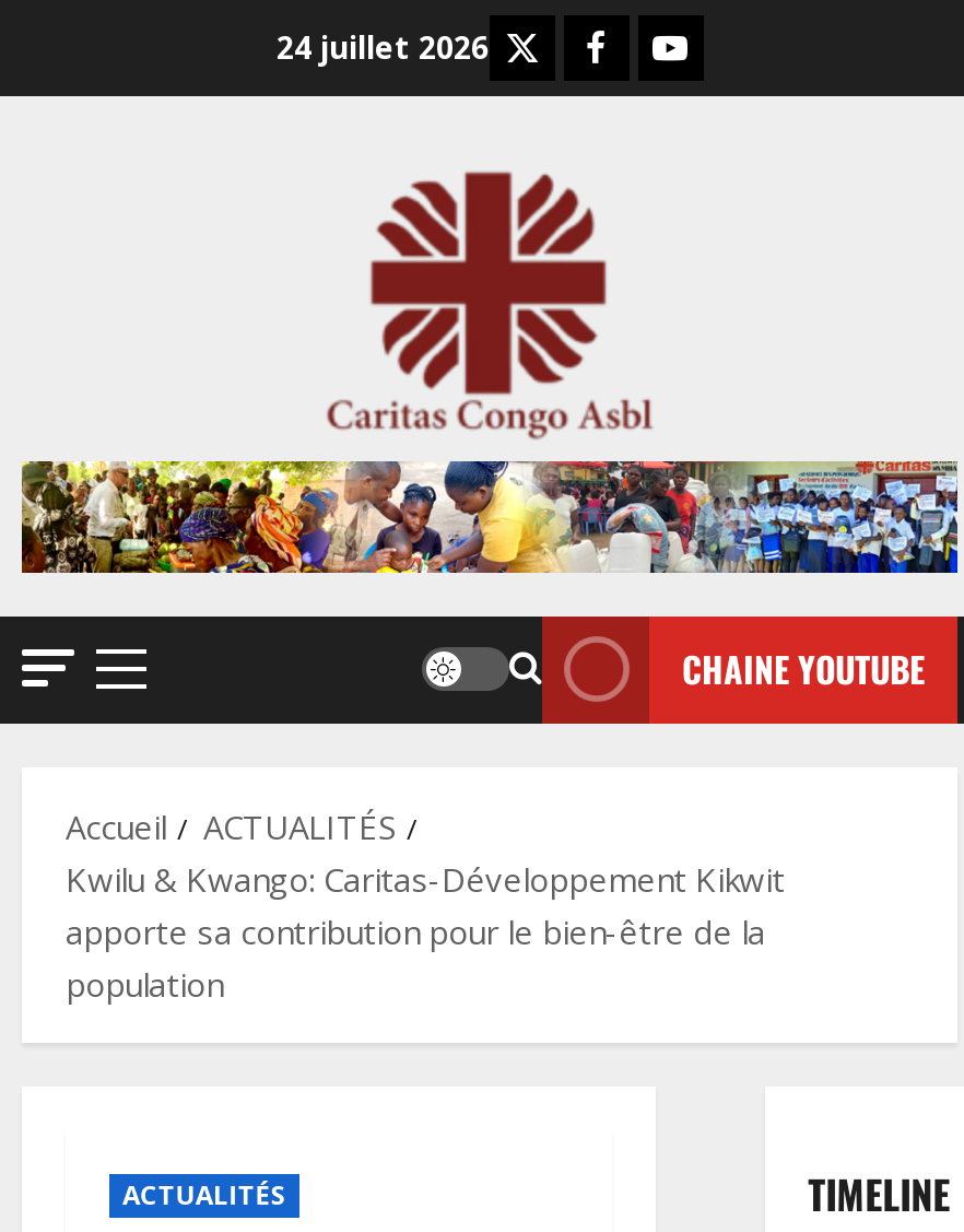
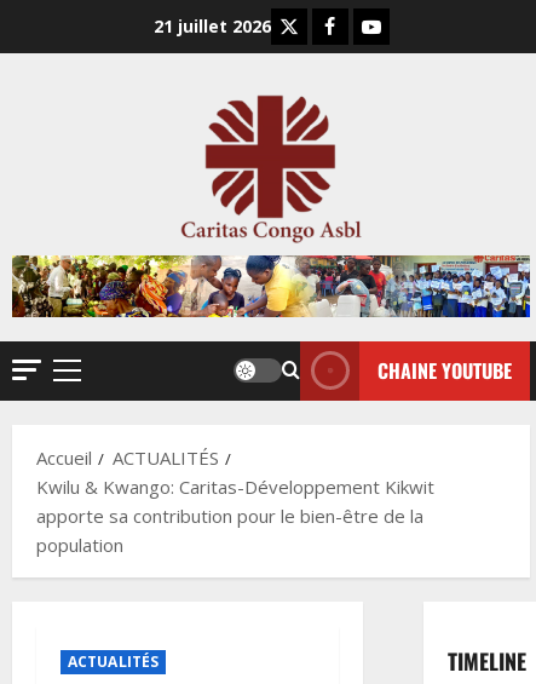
[277,24,531,68] 24 juillet 2026 X -> [153,13,294,38] 21 juillet 2026 X

